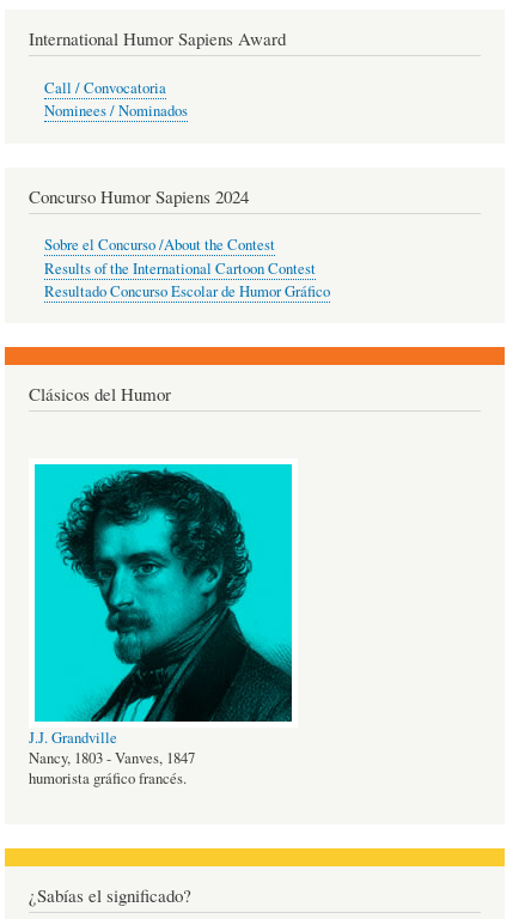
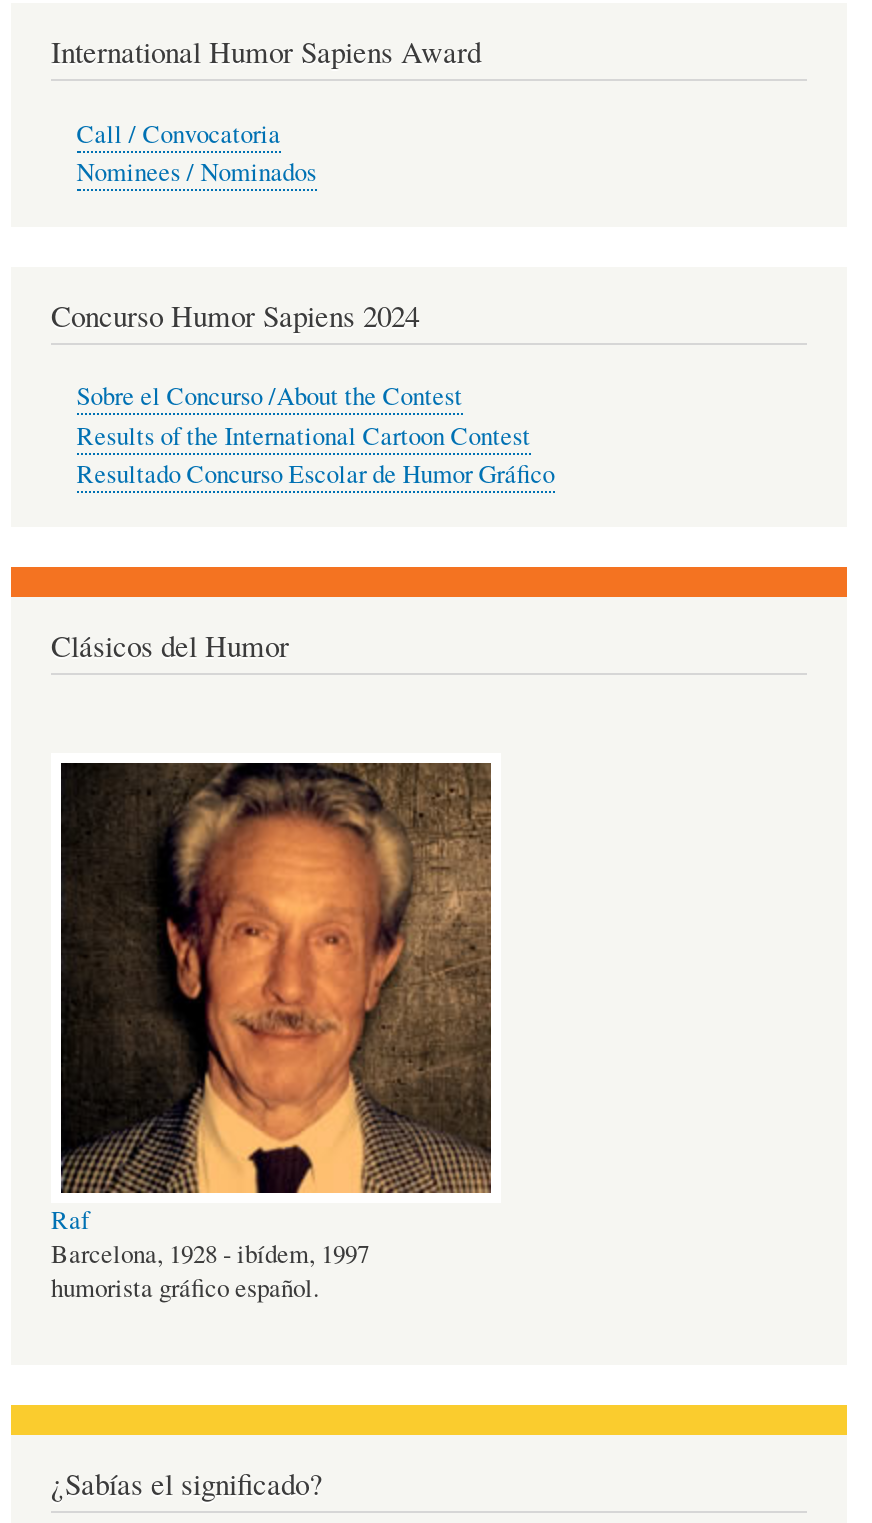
[29,463,293,788] [image] | J.J. Grandville | Nancy, 1803 - Vanves, 1847 | humorista gráfico francés. -> [51,761,493,1304] [image] | Raf | Barcelona, 1928 - ibídem, 1997 | humorista gráfico español.

